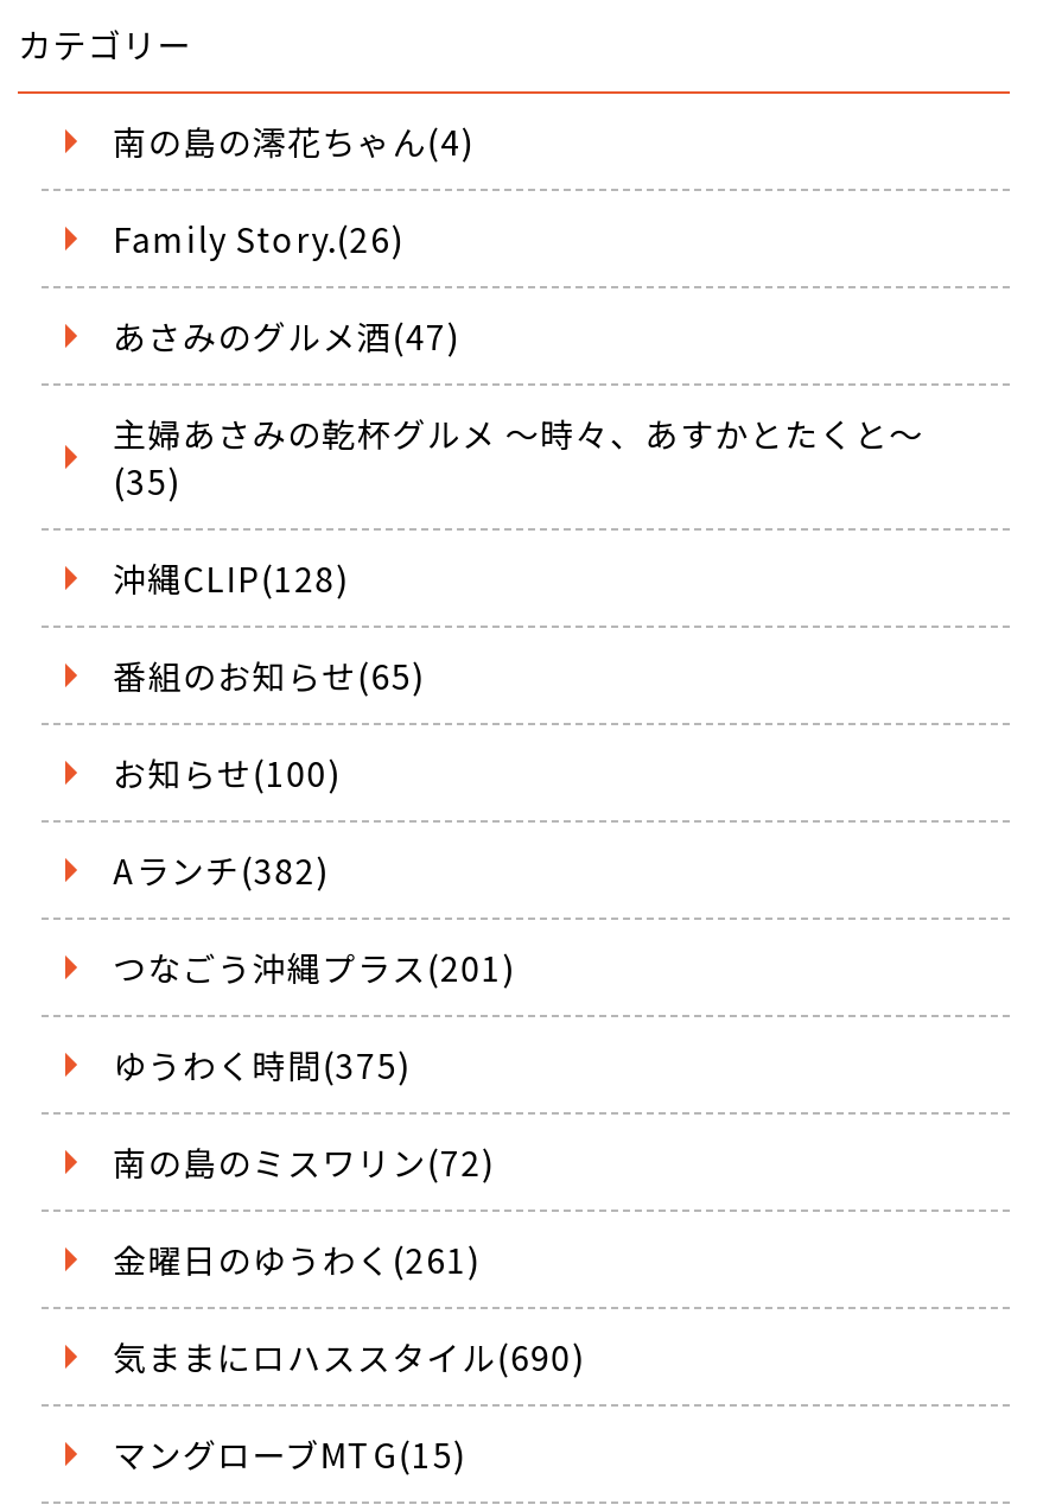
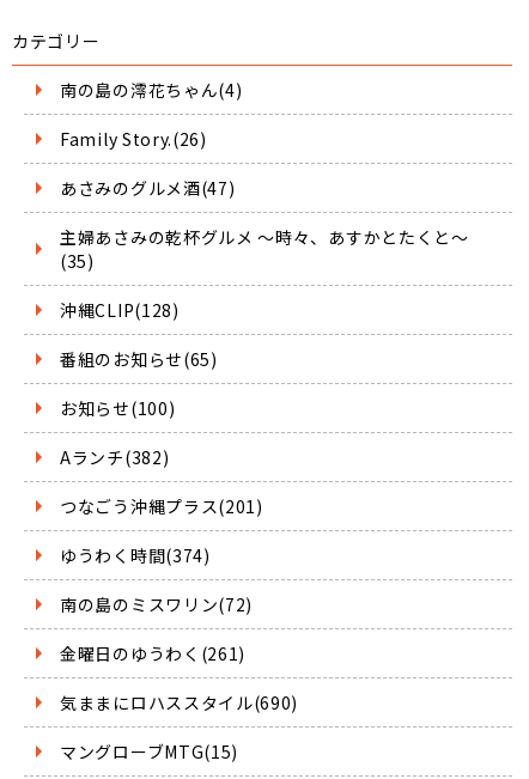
[113,1041,411,1088] ゆうわく時間(375) -> [60,543,210,567] ゆうわく時間(374)

